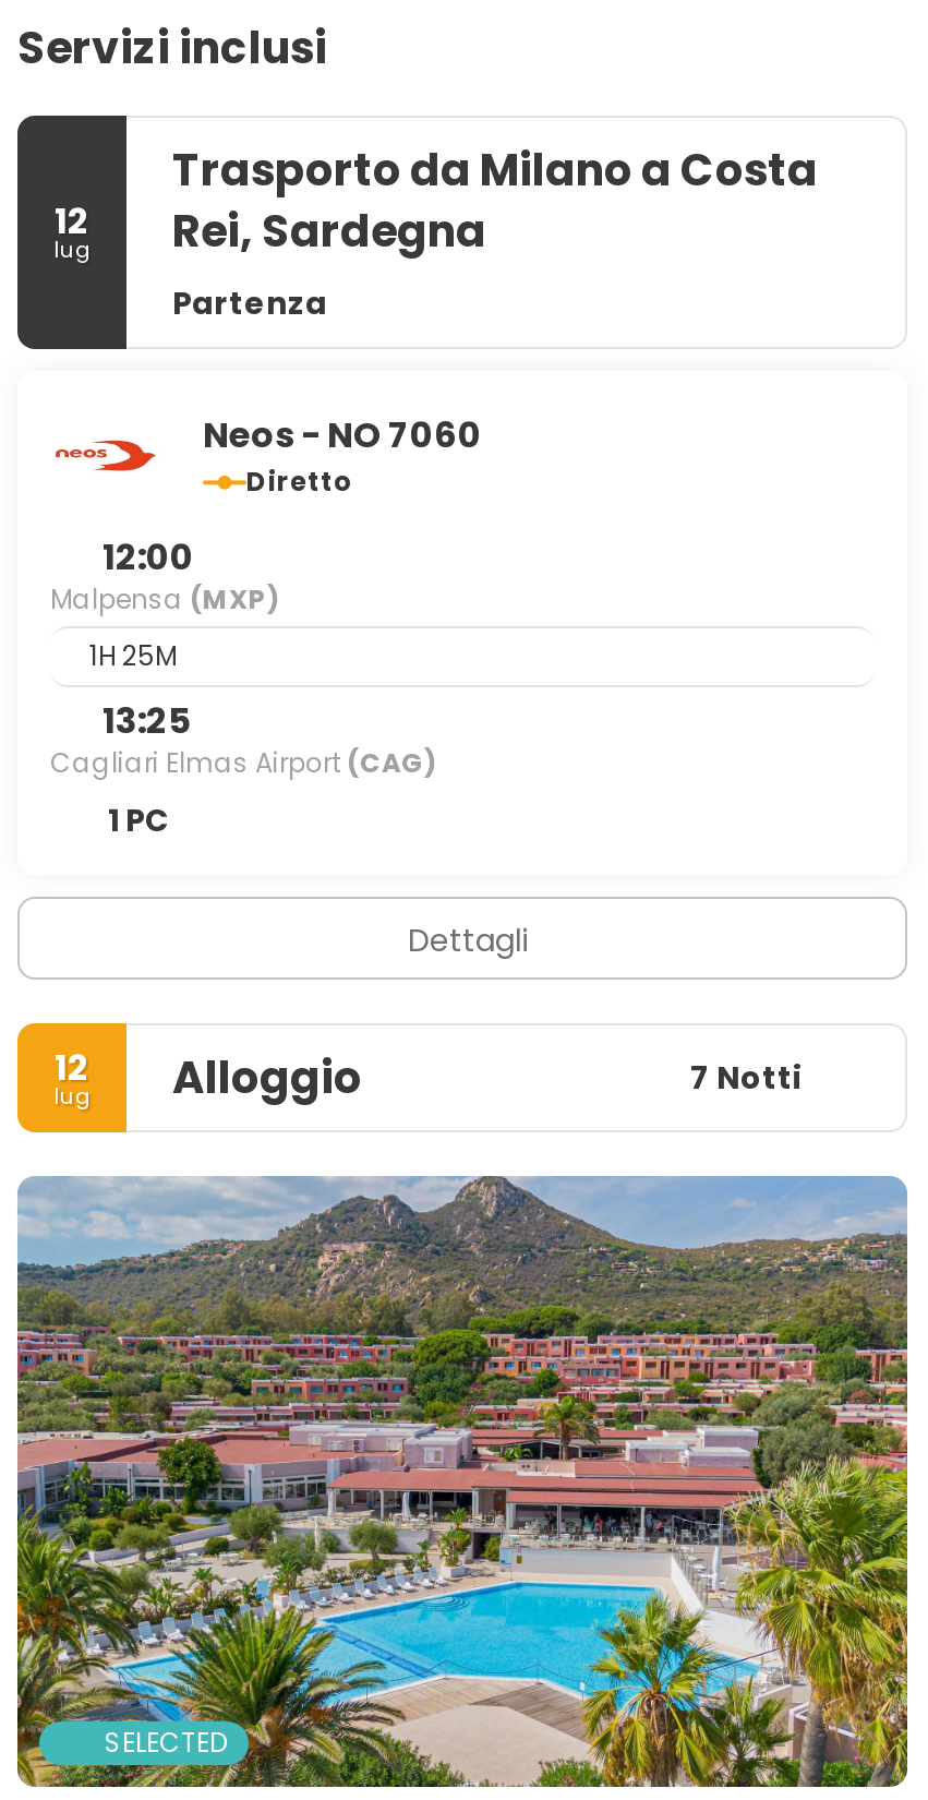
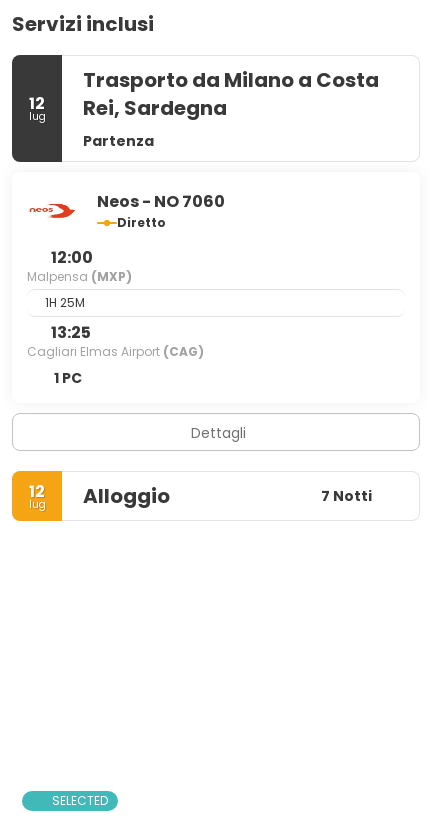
[15,1174,909,1789] [image] -> none

